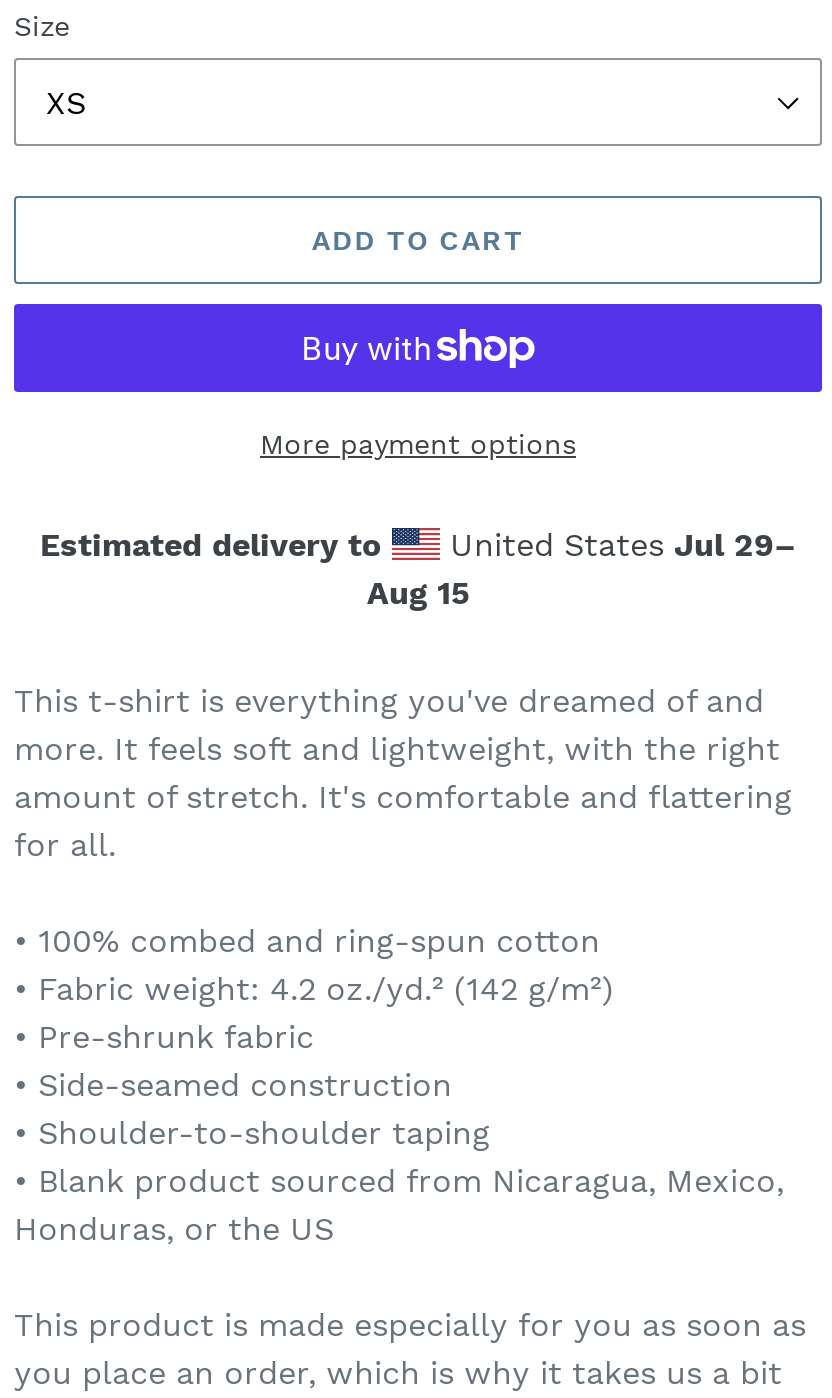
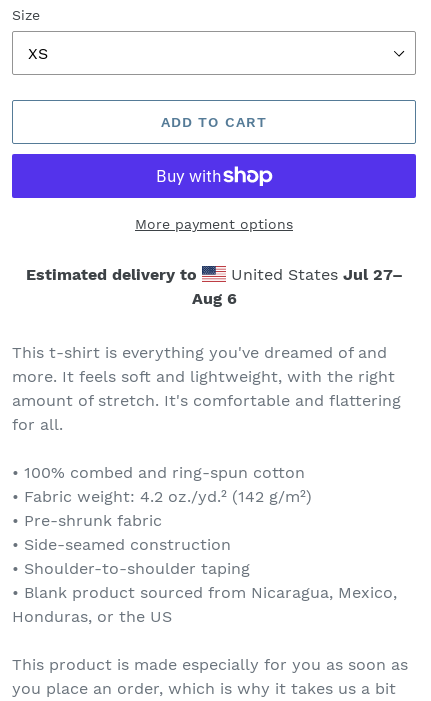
[440,526,796,564] United States Jul 29– -> [225,265,402,284] United States Jul 27–
[367,574,469,612] Aug 15 -> [191,289,236,308] Aug 6

